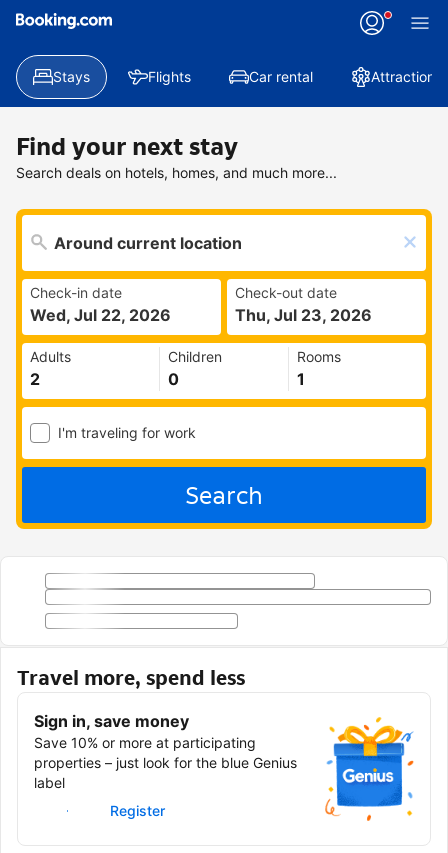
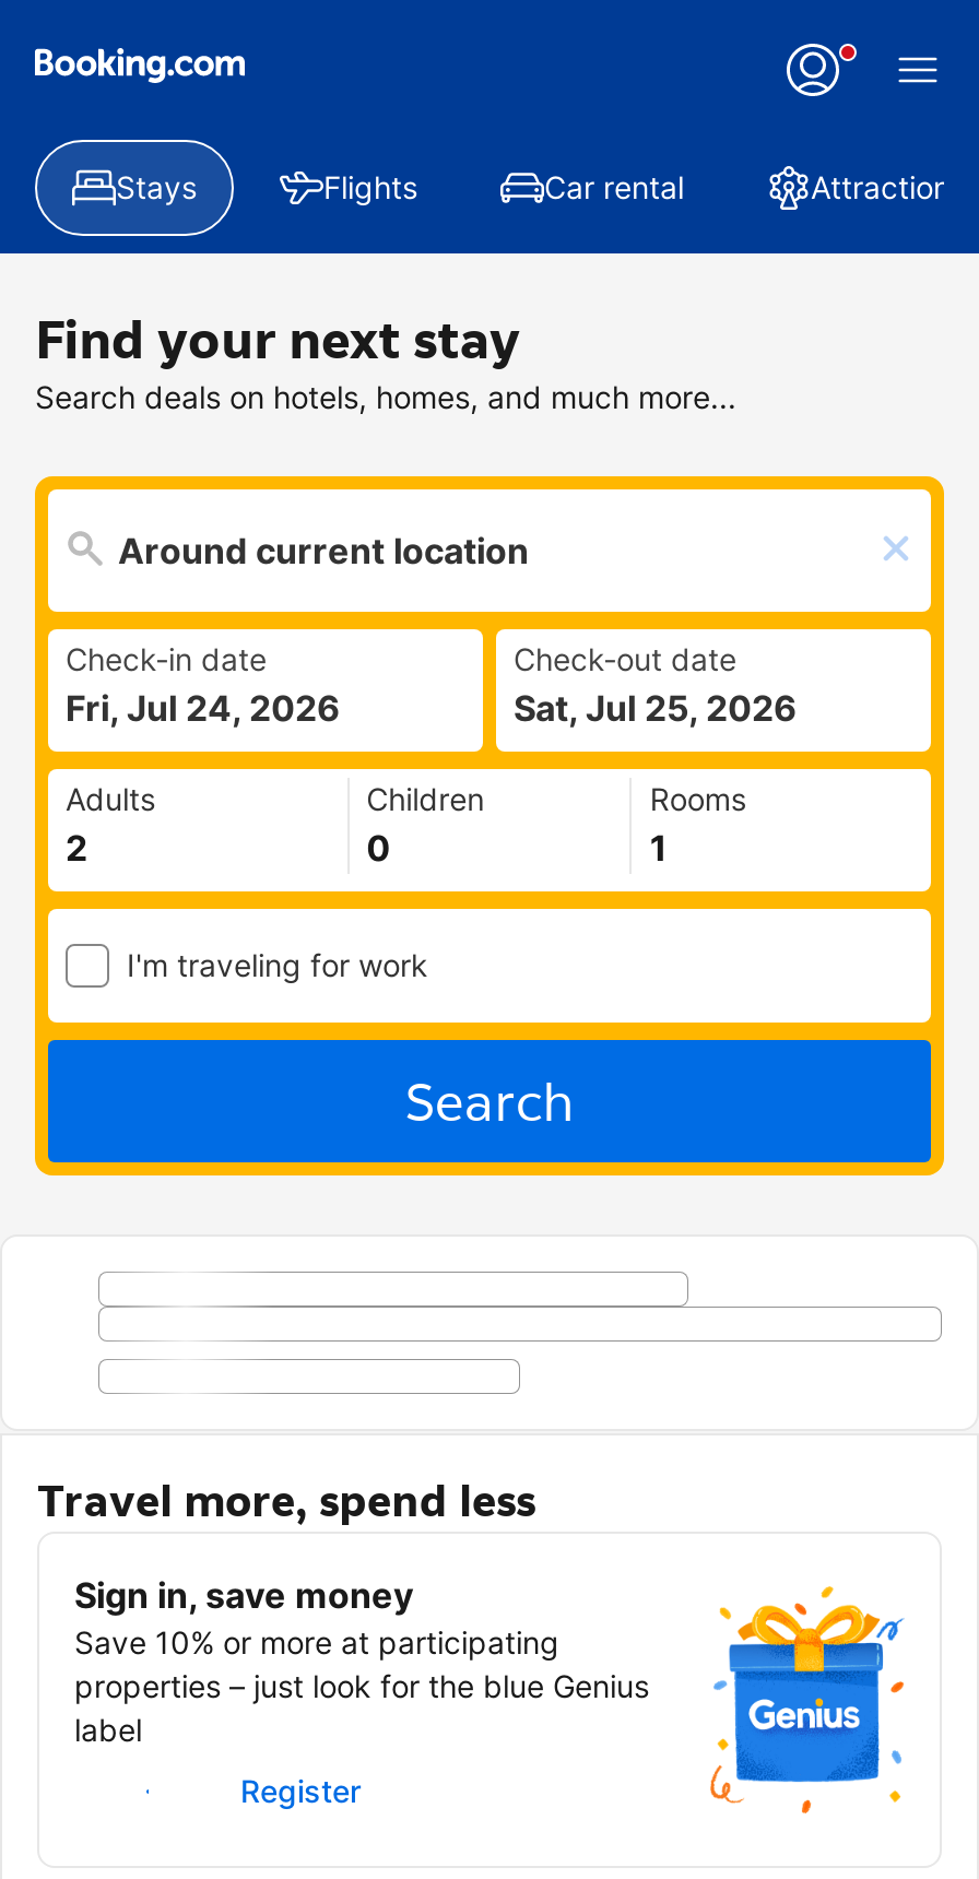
[30,305,171,325] Wed, Jul 22, 2026 -> [66,686,341,730] Fri, Jul 24, 2026
[235,305,372,325] Thu, Jul 23, 2026 -> [514,686,798,730] Sat, Jul 25, 2026

